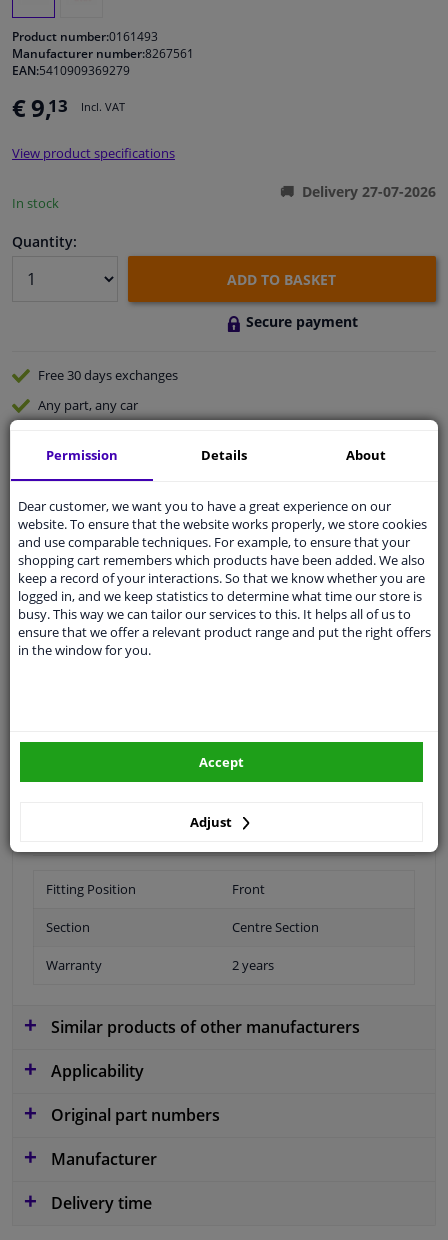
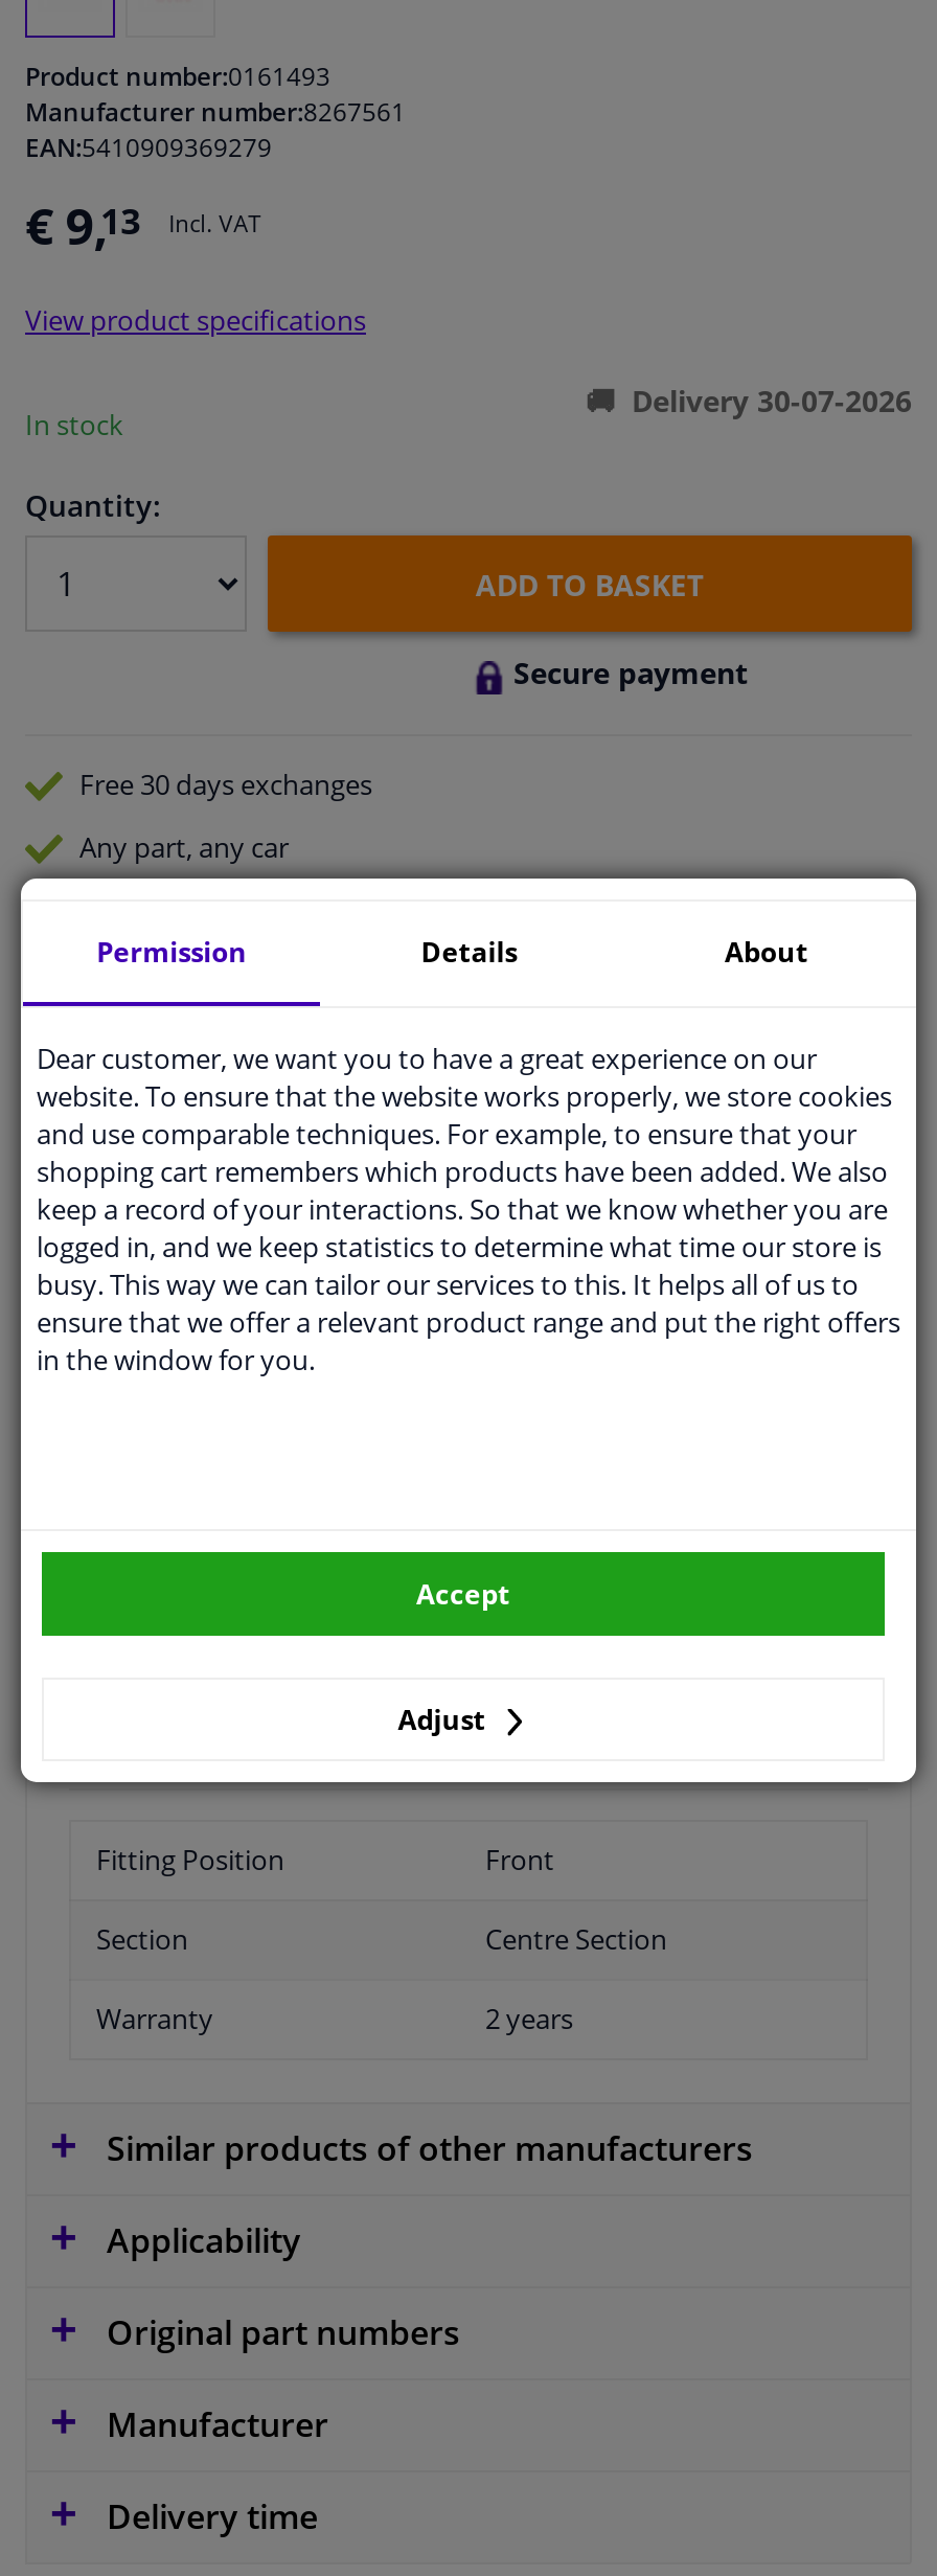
[302,182,436,201] Delivery 27-07-2026 -> [632,382,912,421] Delivery 30-07-2026

